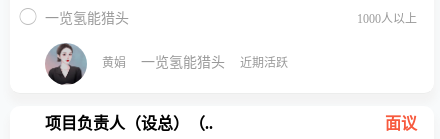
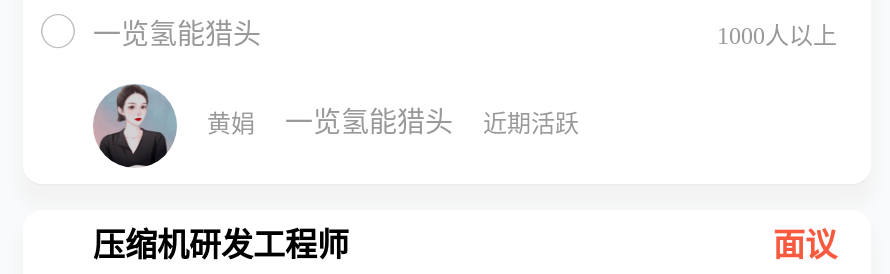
[45,115,213,132] 项目负责人（设总）（.. -> [93,228,349,262] 压缩机研发工程师

